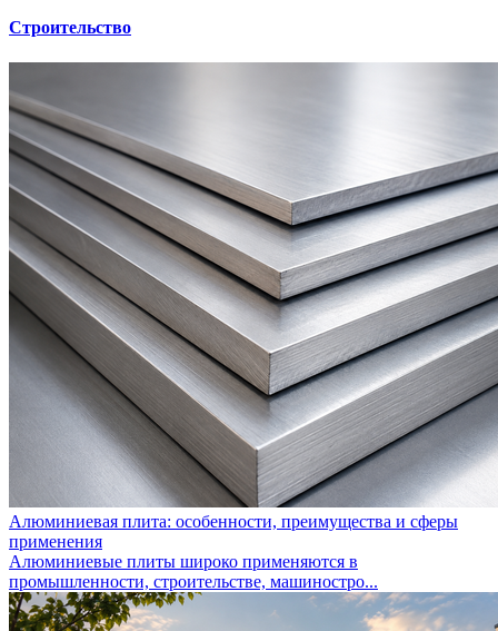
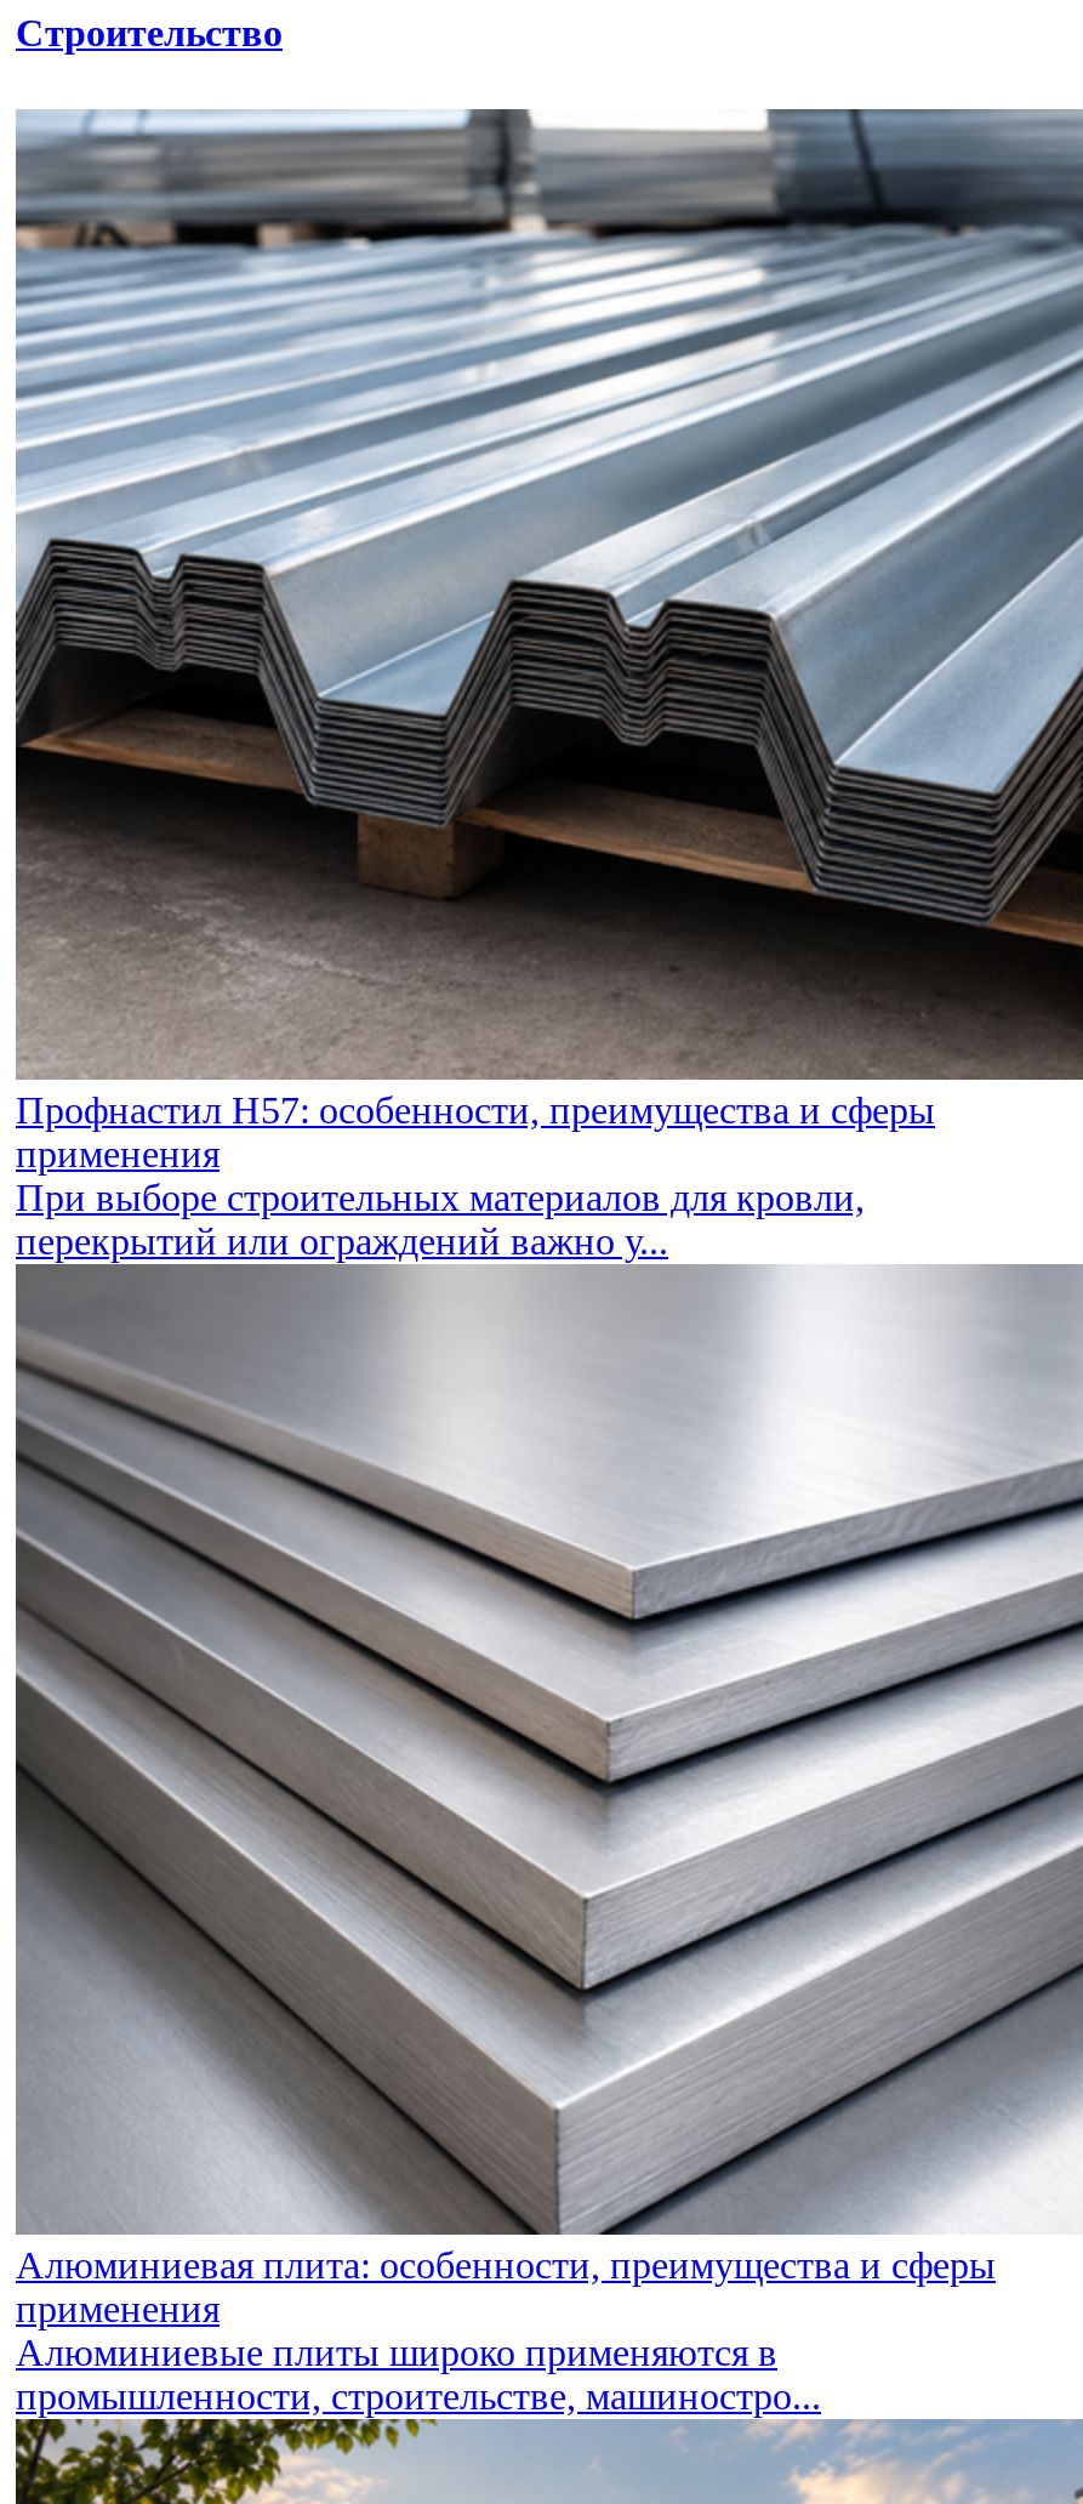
none -> [16,107,1076,1261] [image] | Профнастил Н57: особенности, преимущества и сферы | применения | При выборе строительных материалов для кровли, | перекрытий или ограждений важно у...

